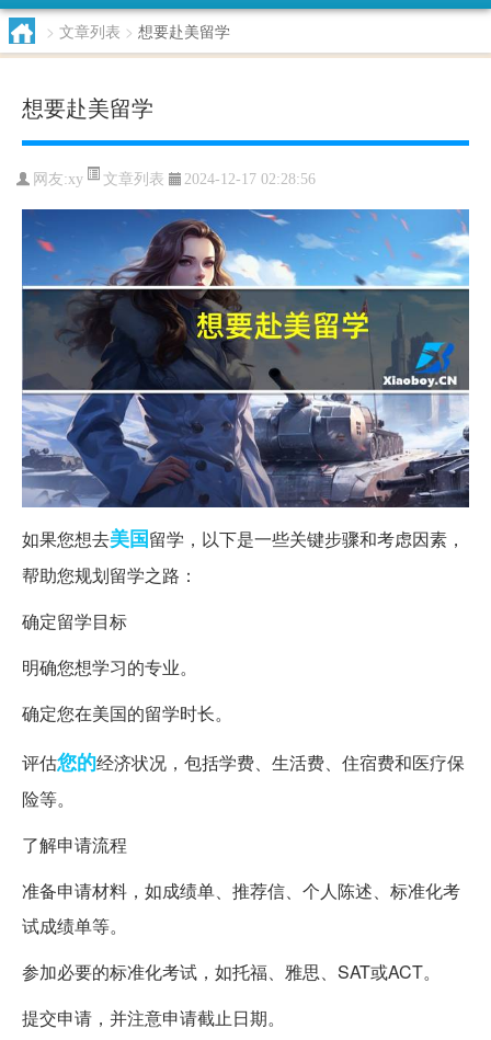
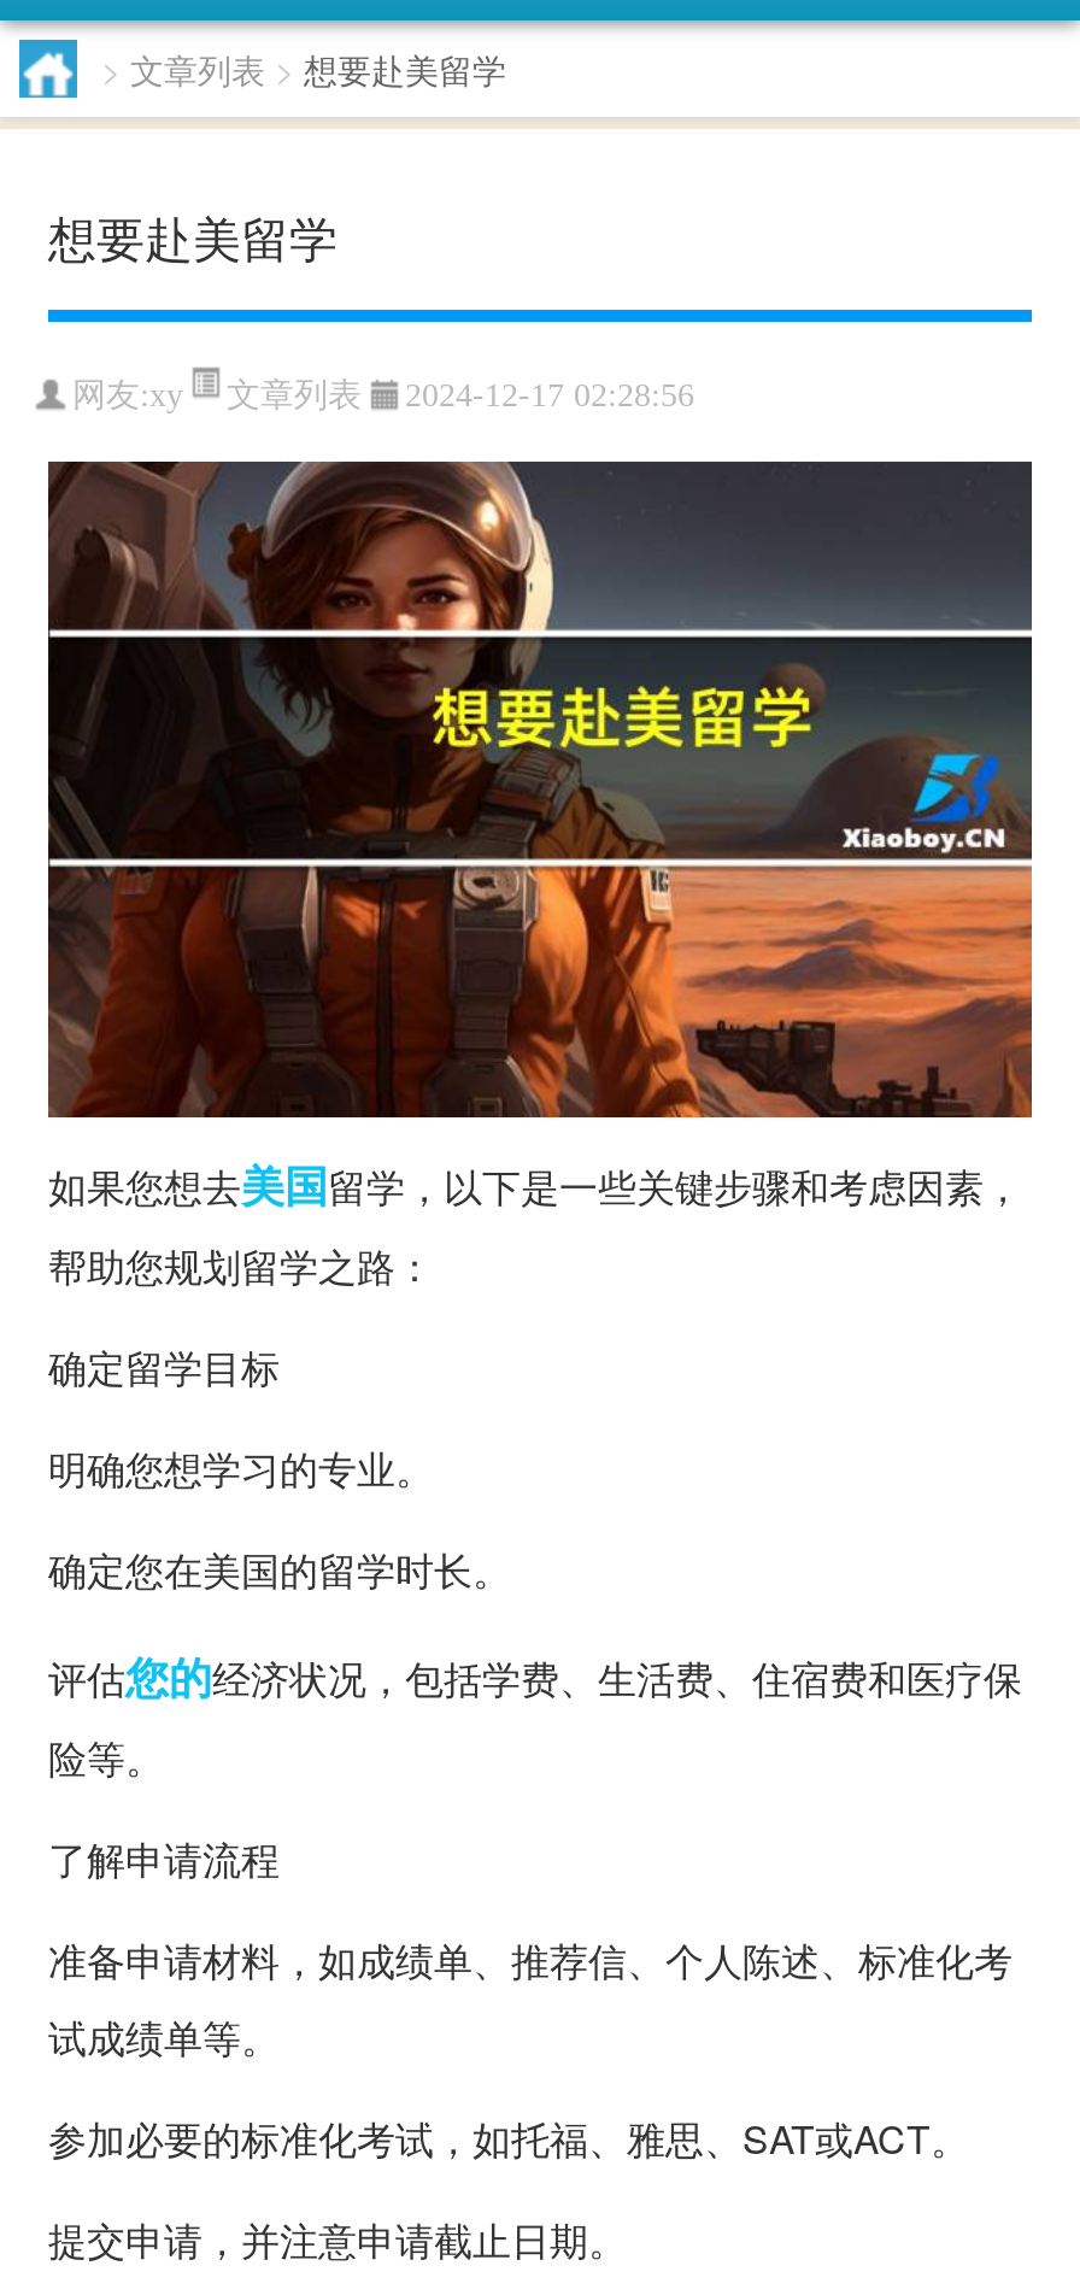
[21,208,470,508] [image] -> [46,459,1034,1120] [image]

